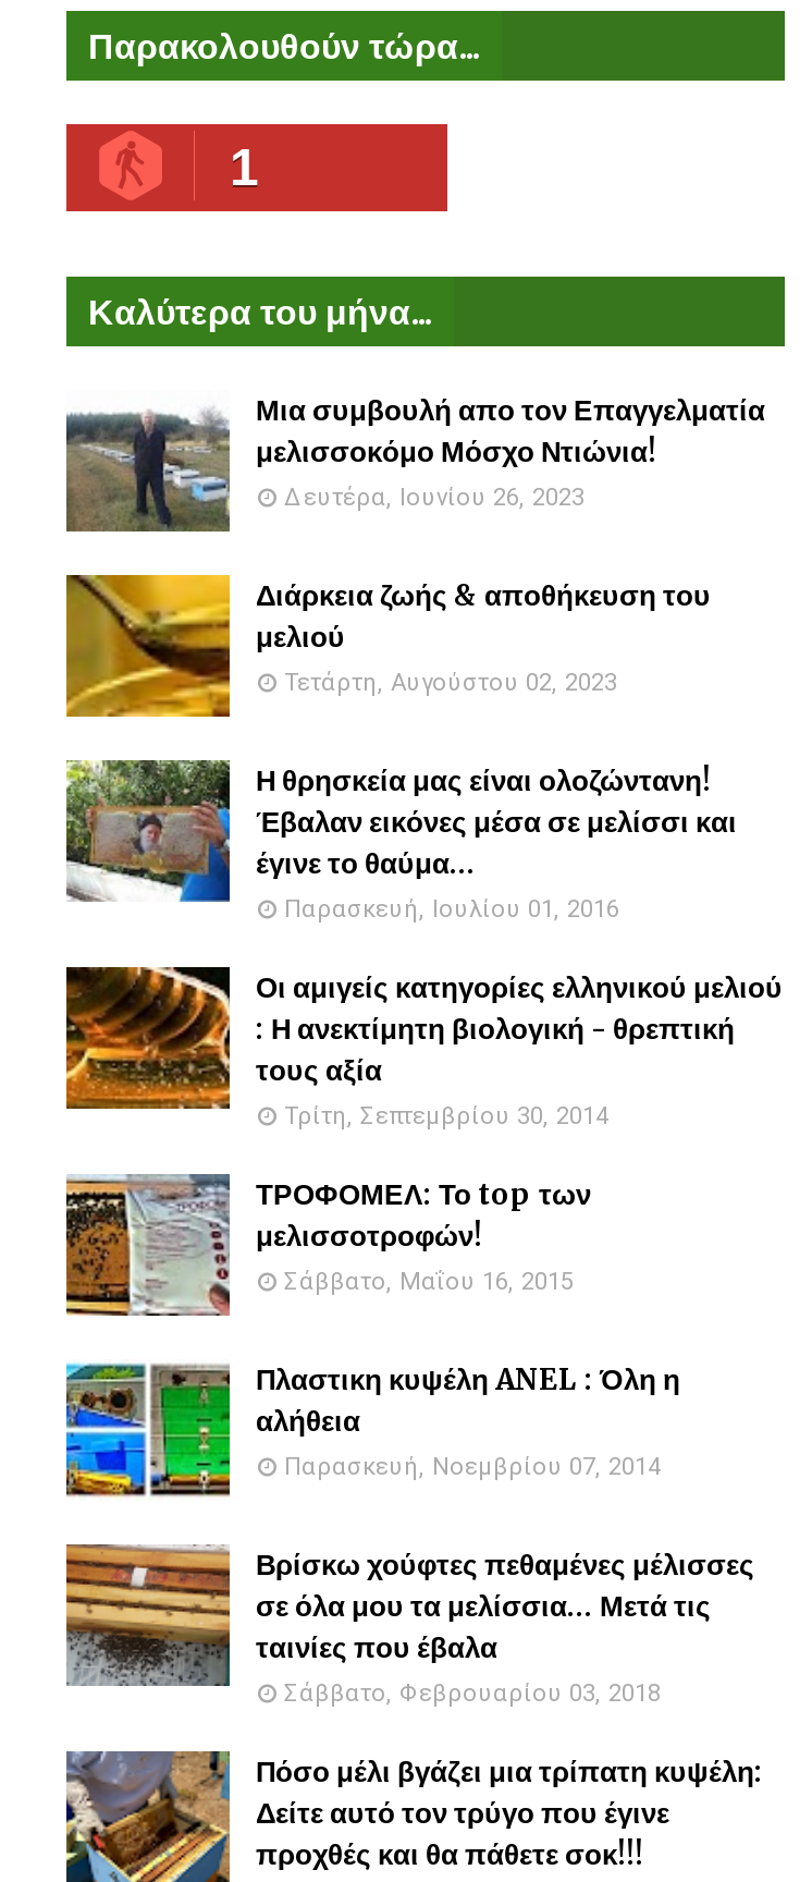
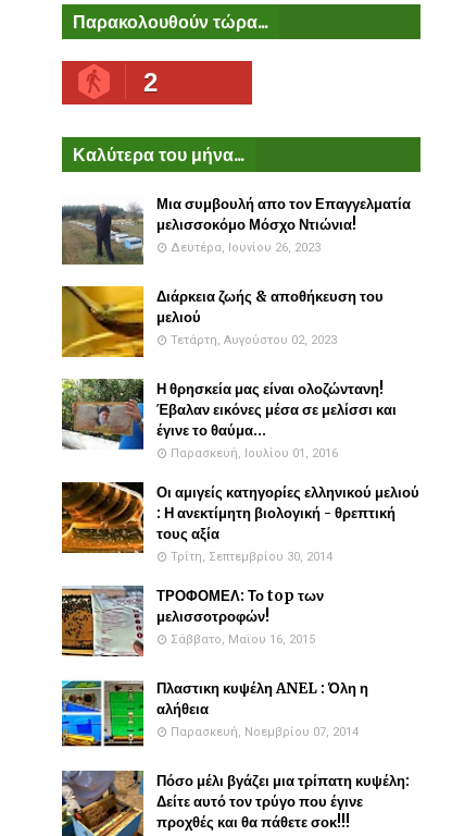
[230,138,254,197] 1 -> [143,68,155,97] 2
[64,1542,754,1708] [image] | Βρίσκω χούφτες πεθαμένες μέλισσες | σε όλα μου τα μελίσσια... Μετά τις | ταινίες που έβαλα | Σάββατο, Φεβρουαρίου 03, 2018 -> none

